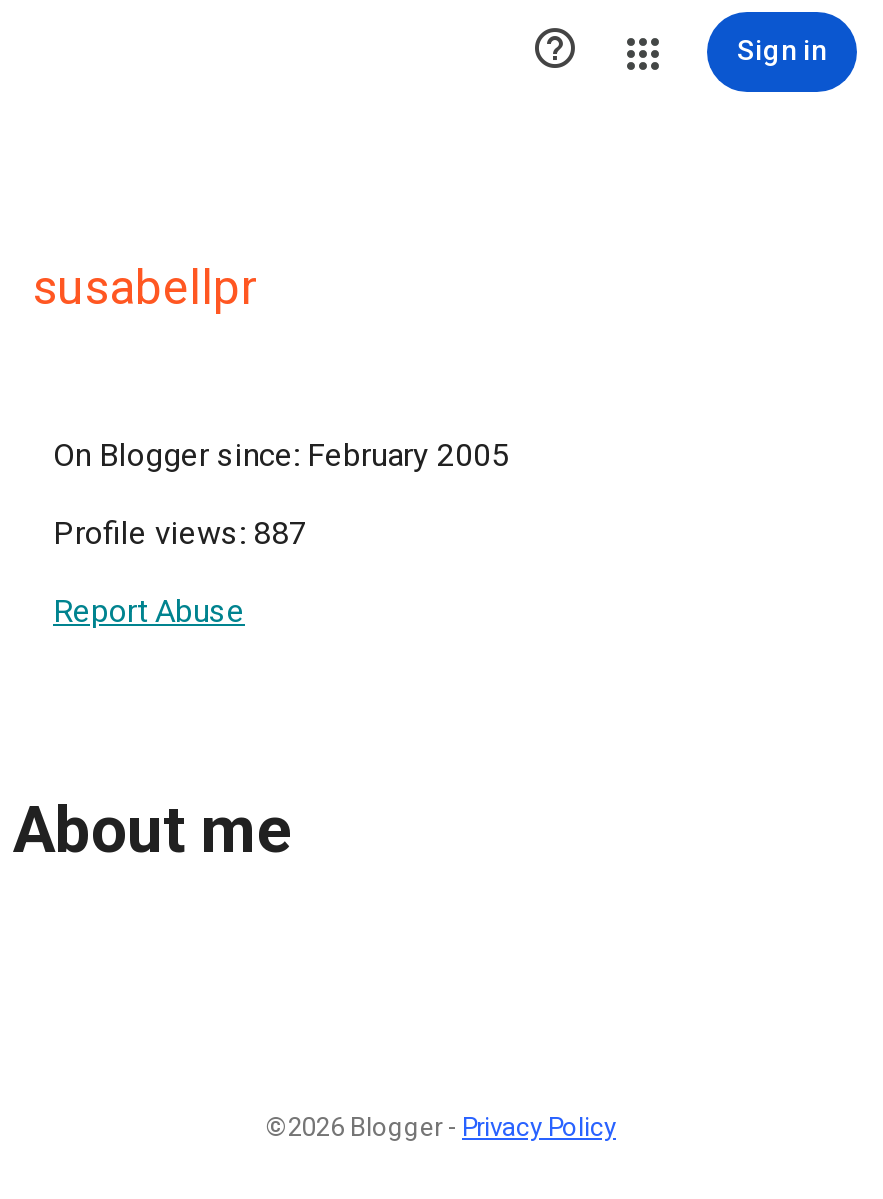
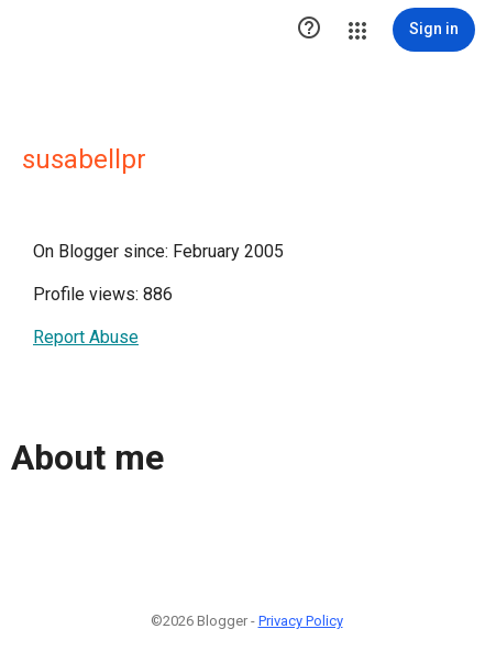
[53,514,307,552] Profile views: 887 -> [33,284,173,305] Profile views: 886

